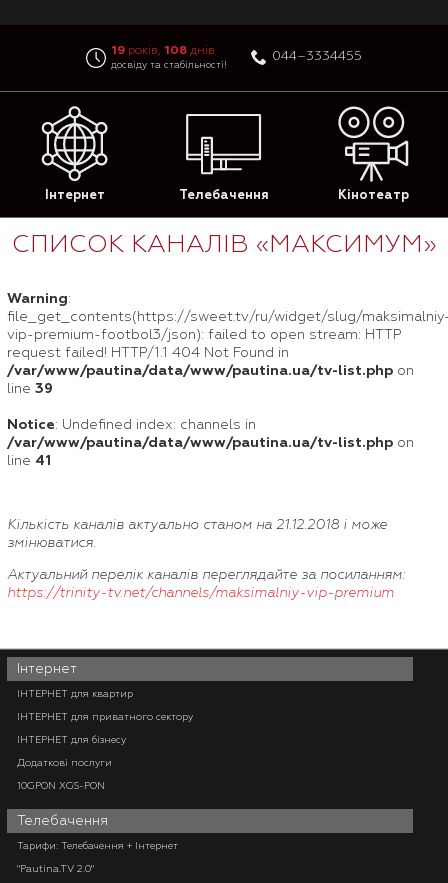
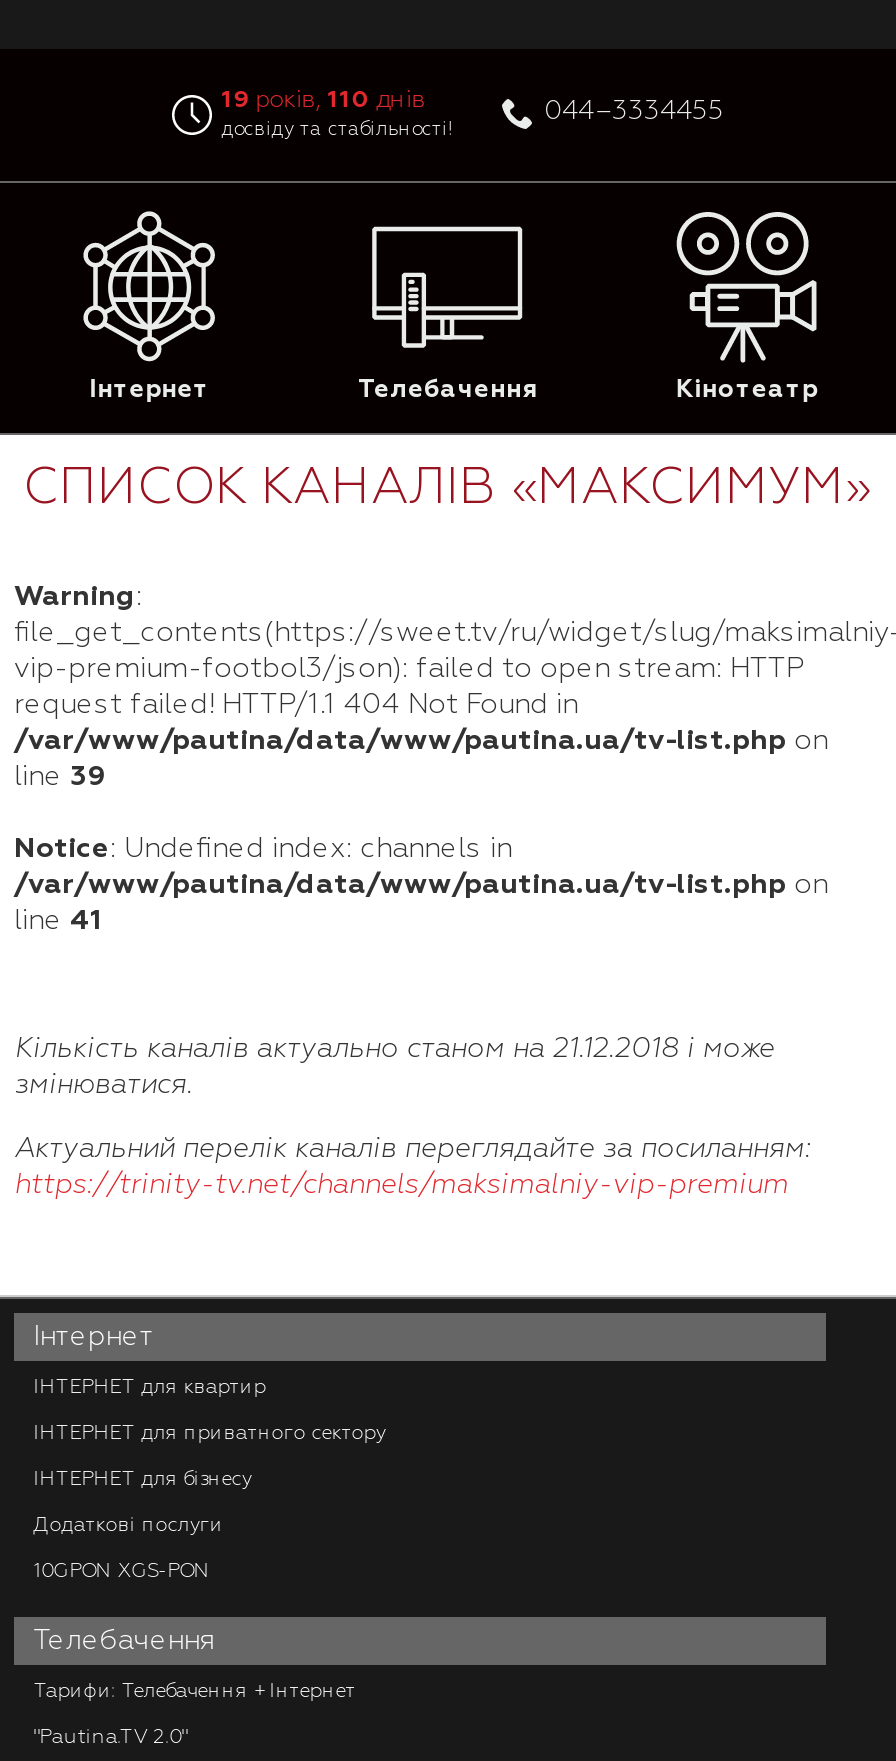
[111,43,215,58] 19 років, 108 днів -> [222,84,426,114] 19 років, 110 днів

